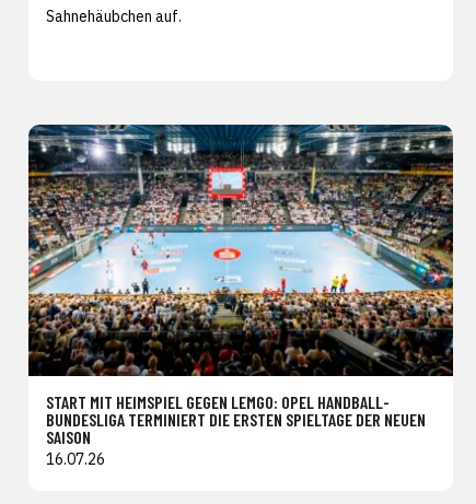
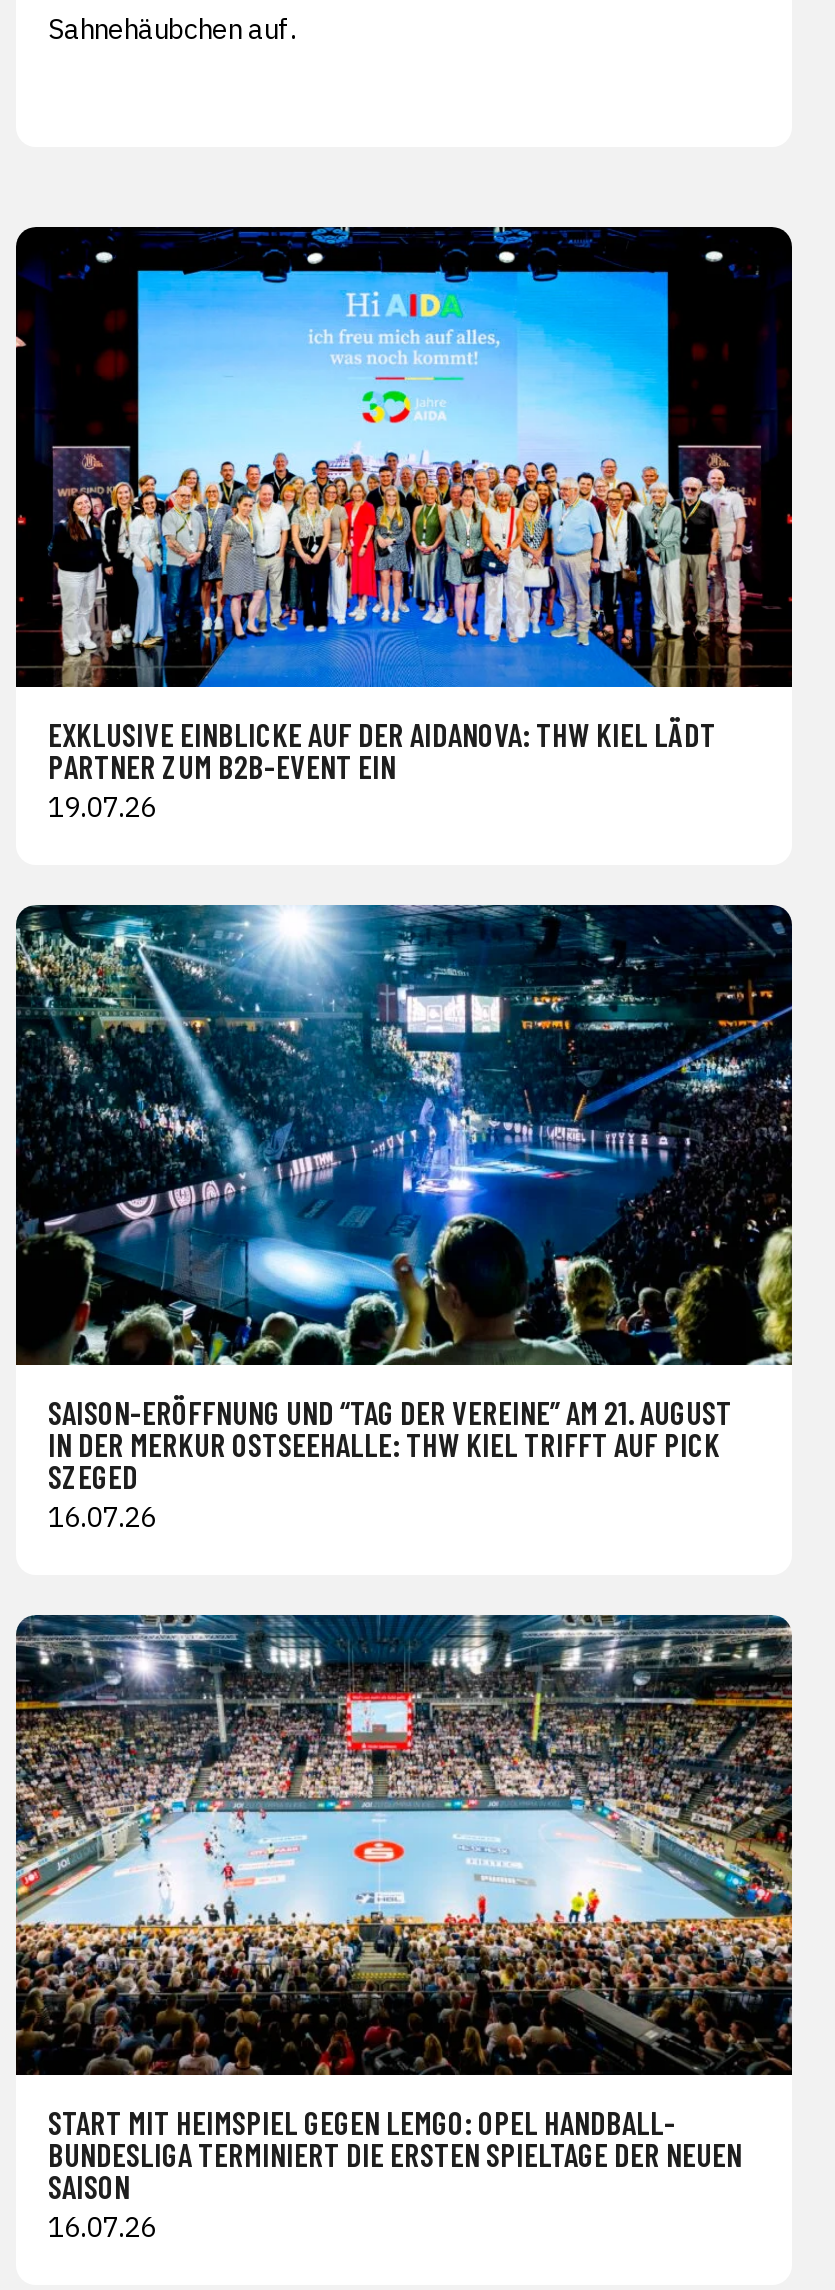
none -> [14,225,794,824] [image] | EXKLUSIVE EINBLICKE AUF DER AIDANOVA: THW KIEL LÄDT | PARTNER ZUM B2B-EVENT EIN | 19.07.26
none -> [14,903,794,1534] [image] | SAISON-ERÖFFNUNG UND “TAG DER VEREINE” AM 21. AUGUST | IN DER MERKUR OSTSEEHALLE: THW KIEL TRIFFT AUF PICK | SZEGED | 16.07.26

